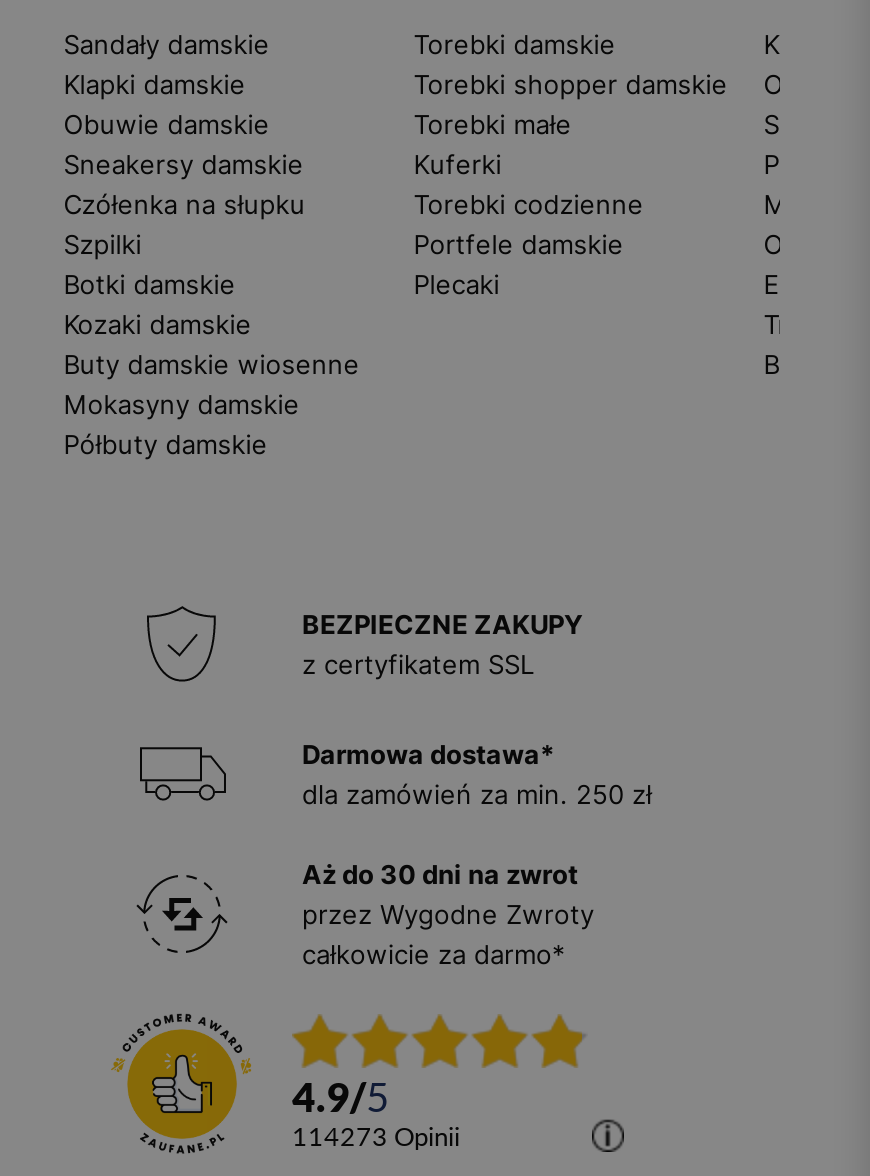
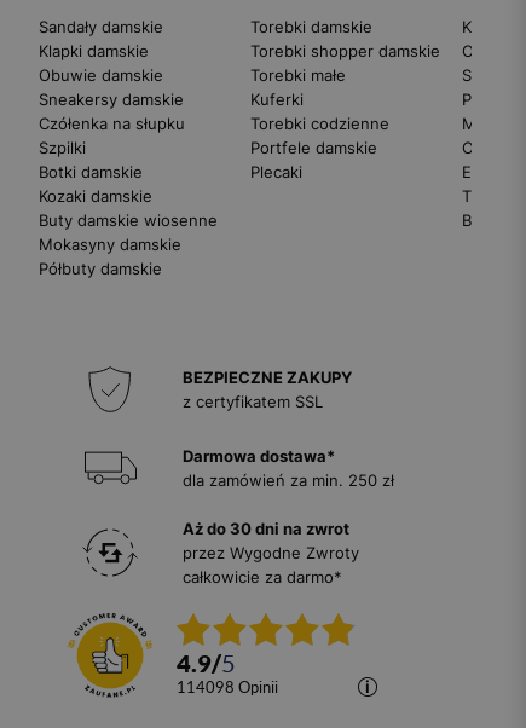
[292,1120,460,1152] 114273 opinii -> [177,677,278,697] 114098 opinii

